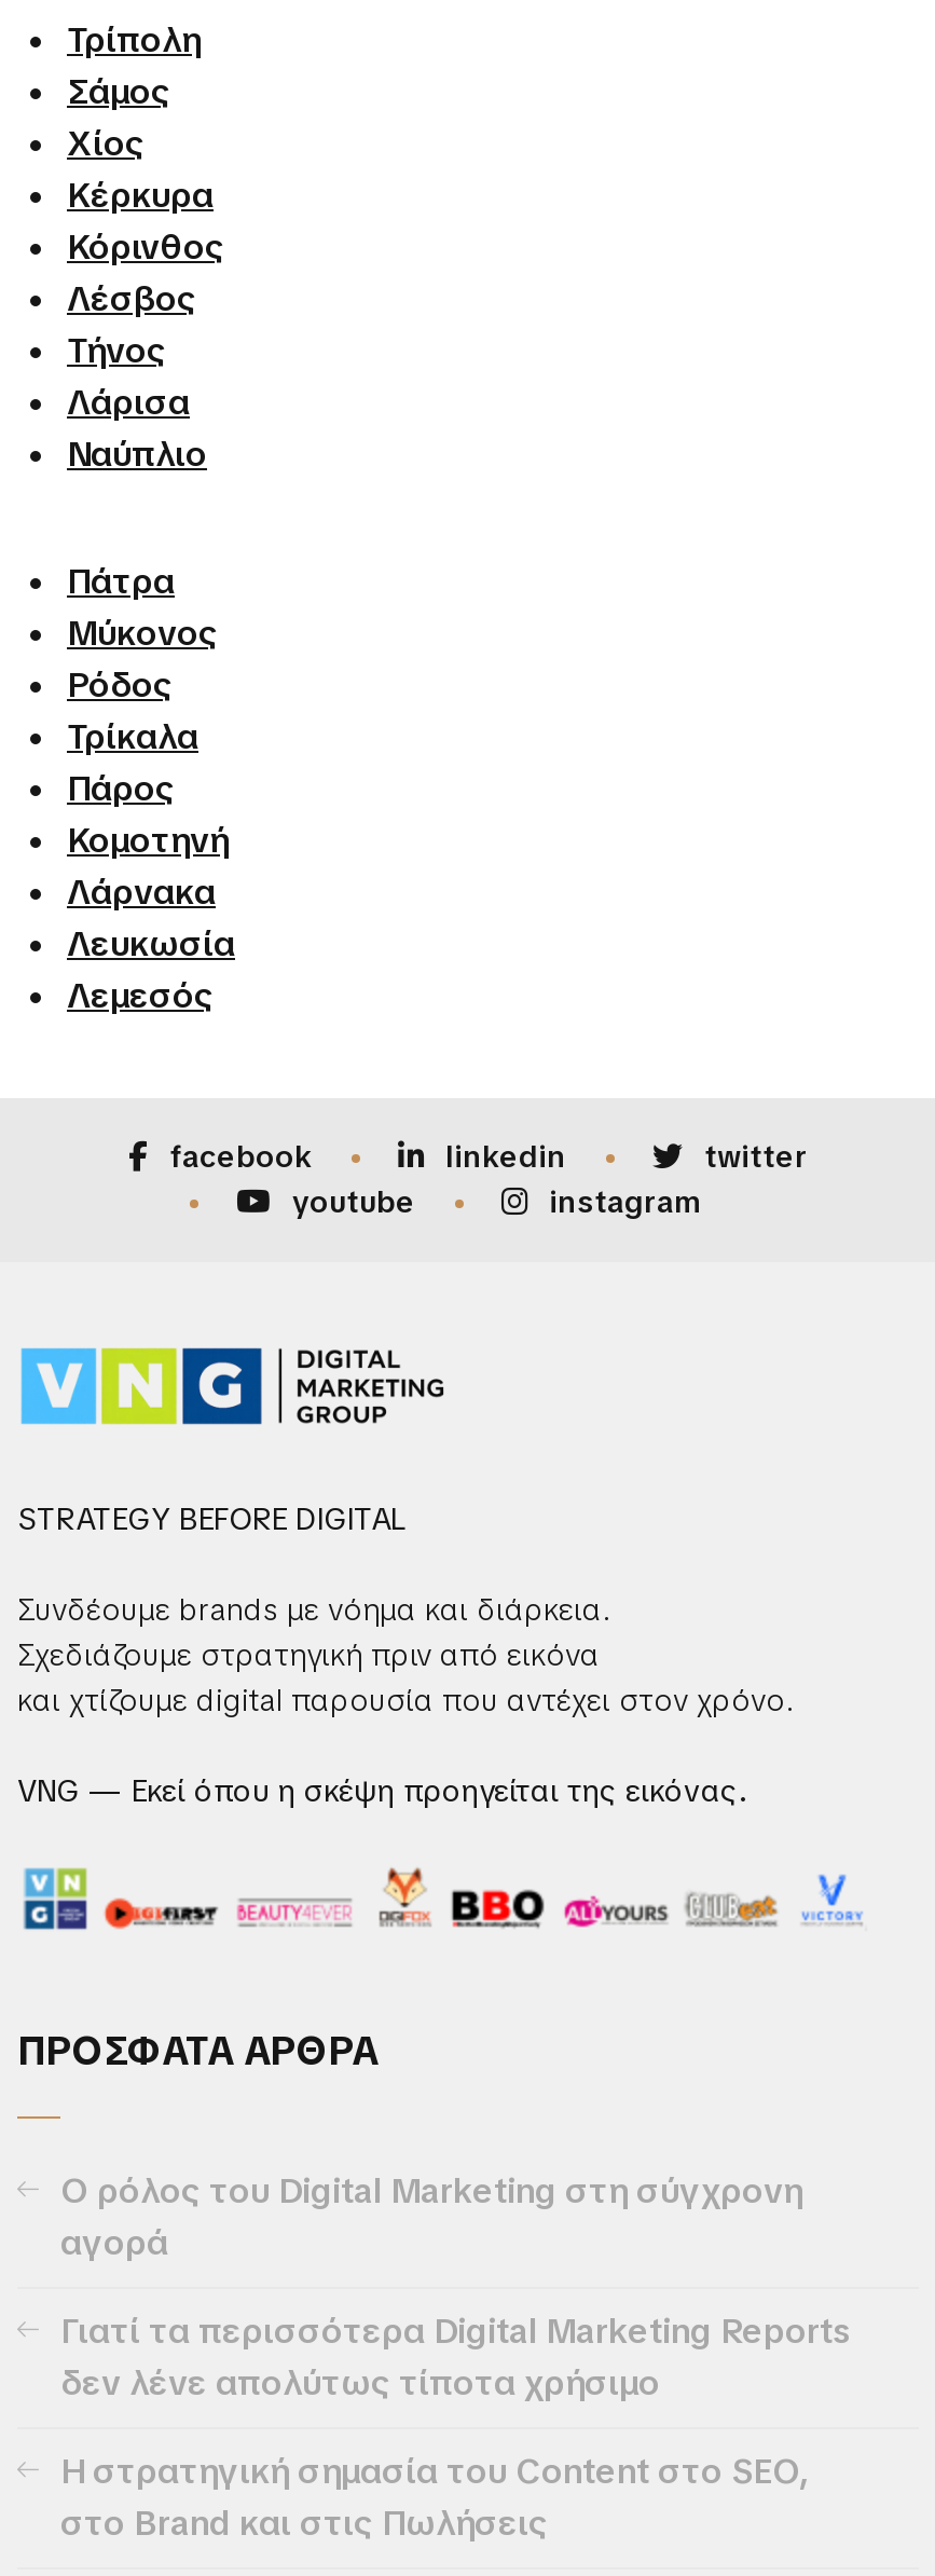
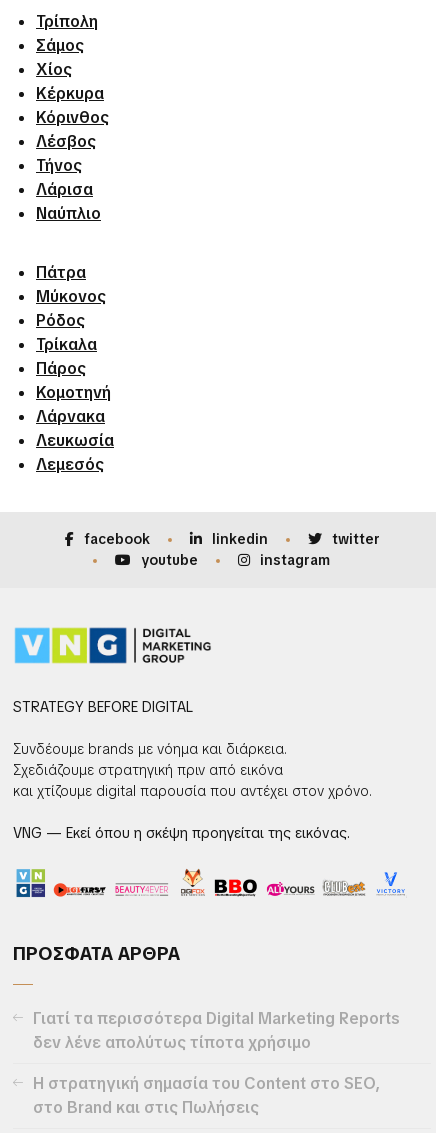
[60,2168,802,2265] Ο ρόλος του Digital Marketing στη σύγχρονη | αγορά -> none

